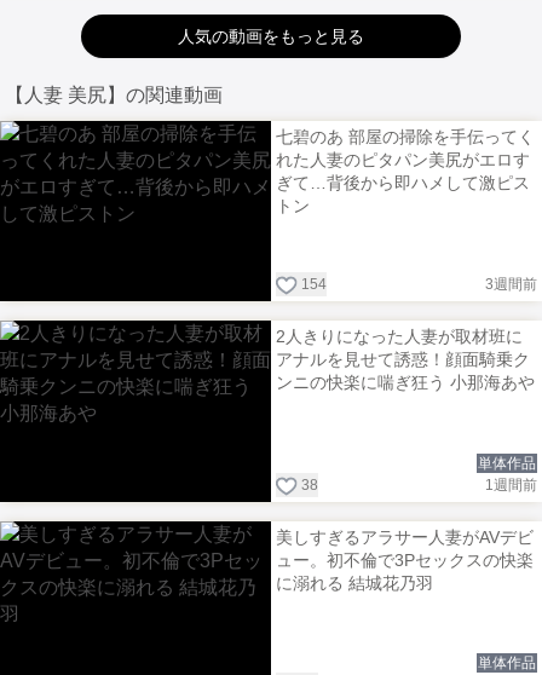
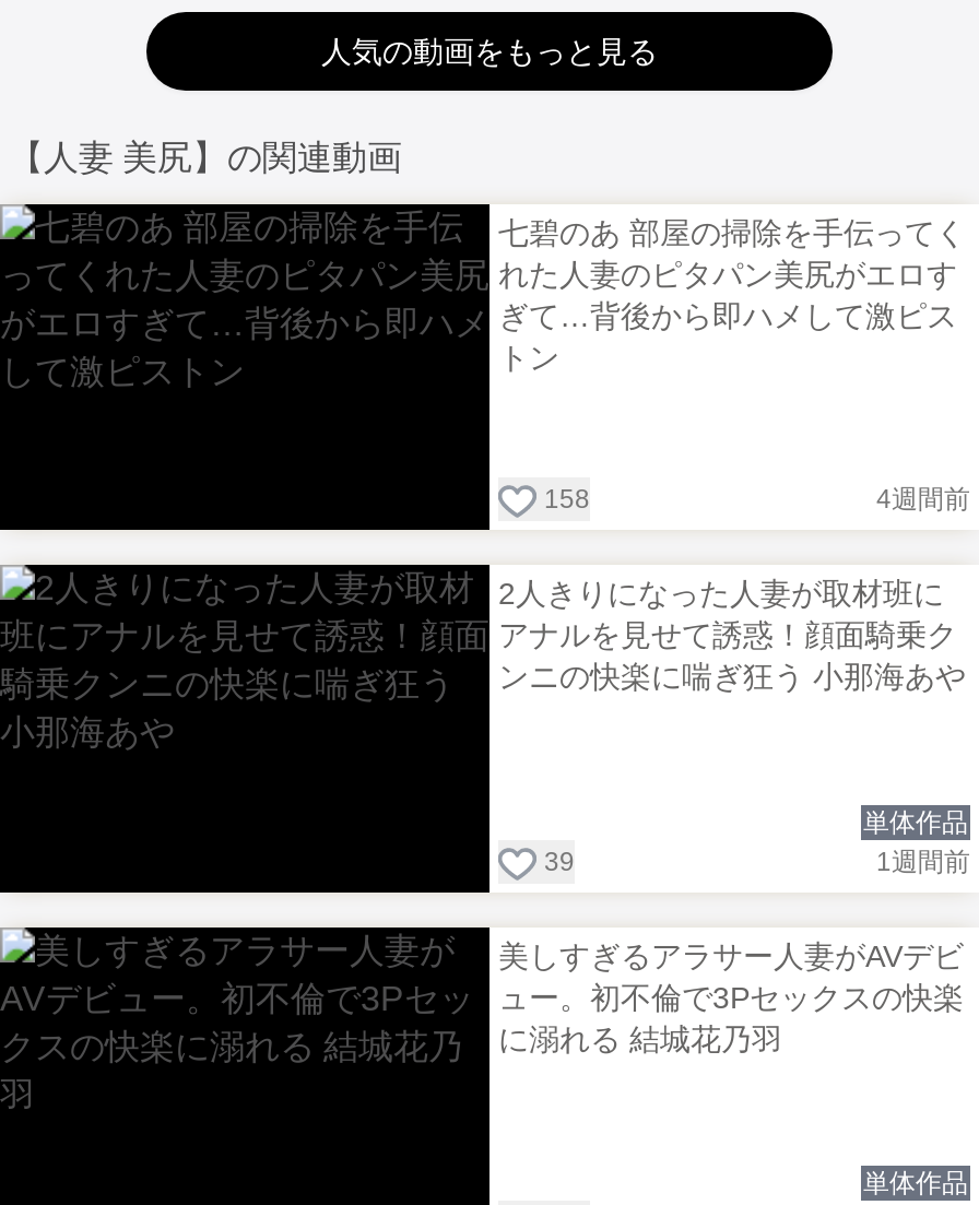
[301,276,327,293] 154 -> [544,485,590,516] 158
[485,276,537,293] 3週間前 -> [876,485,970,516] 4週間前
[301,476,318,493] 38 -> [544,846,575,877] 39

